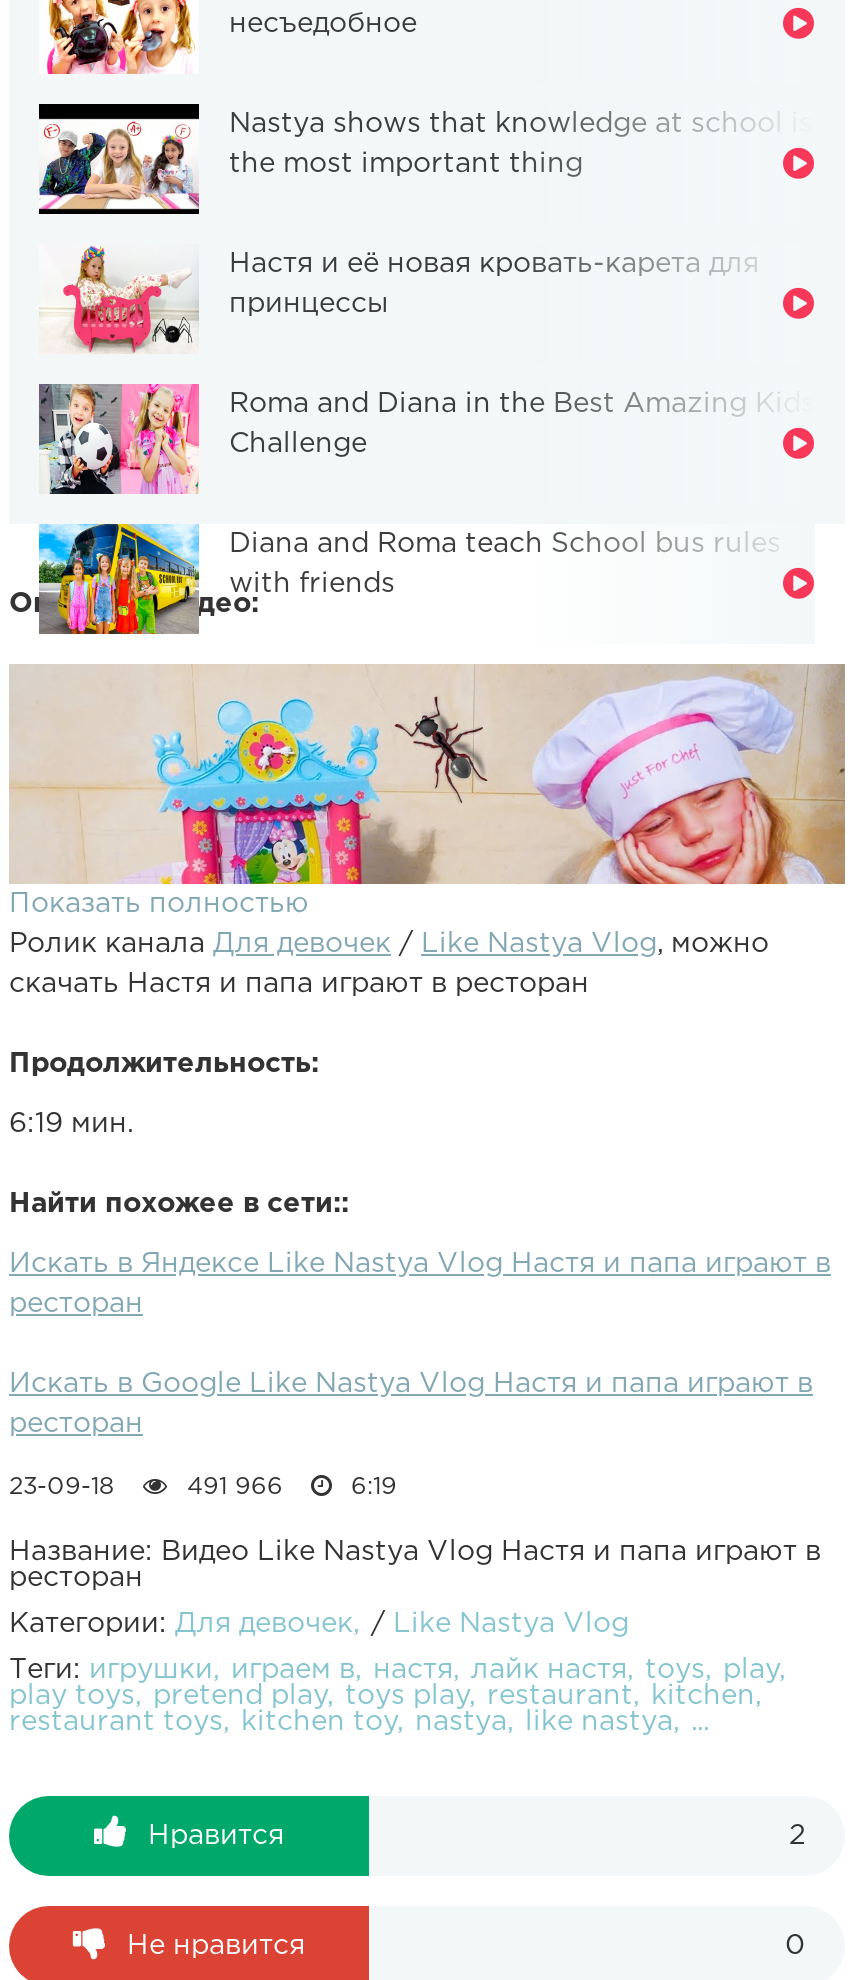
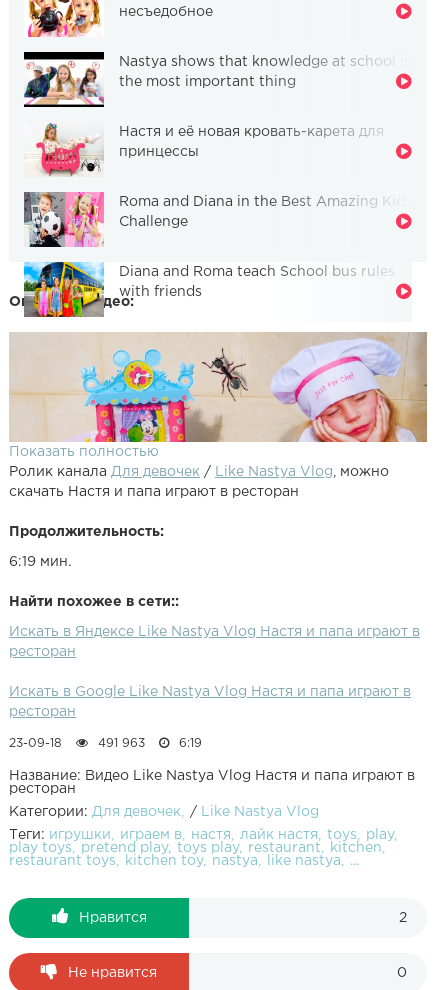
[187,1476,283,1498] 491 966 -> [98,738,145,749] 491 963

